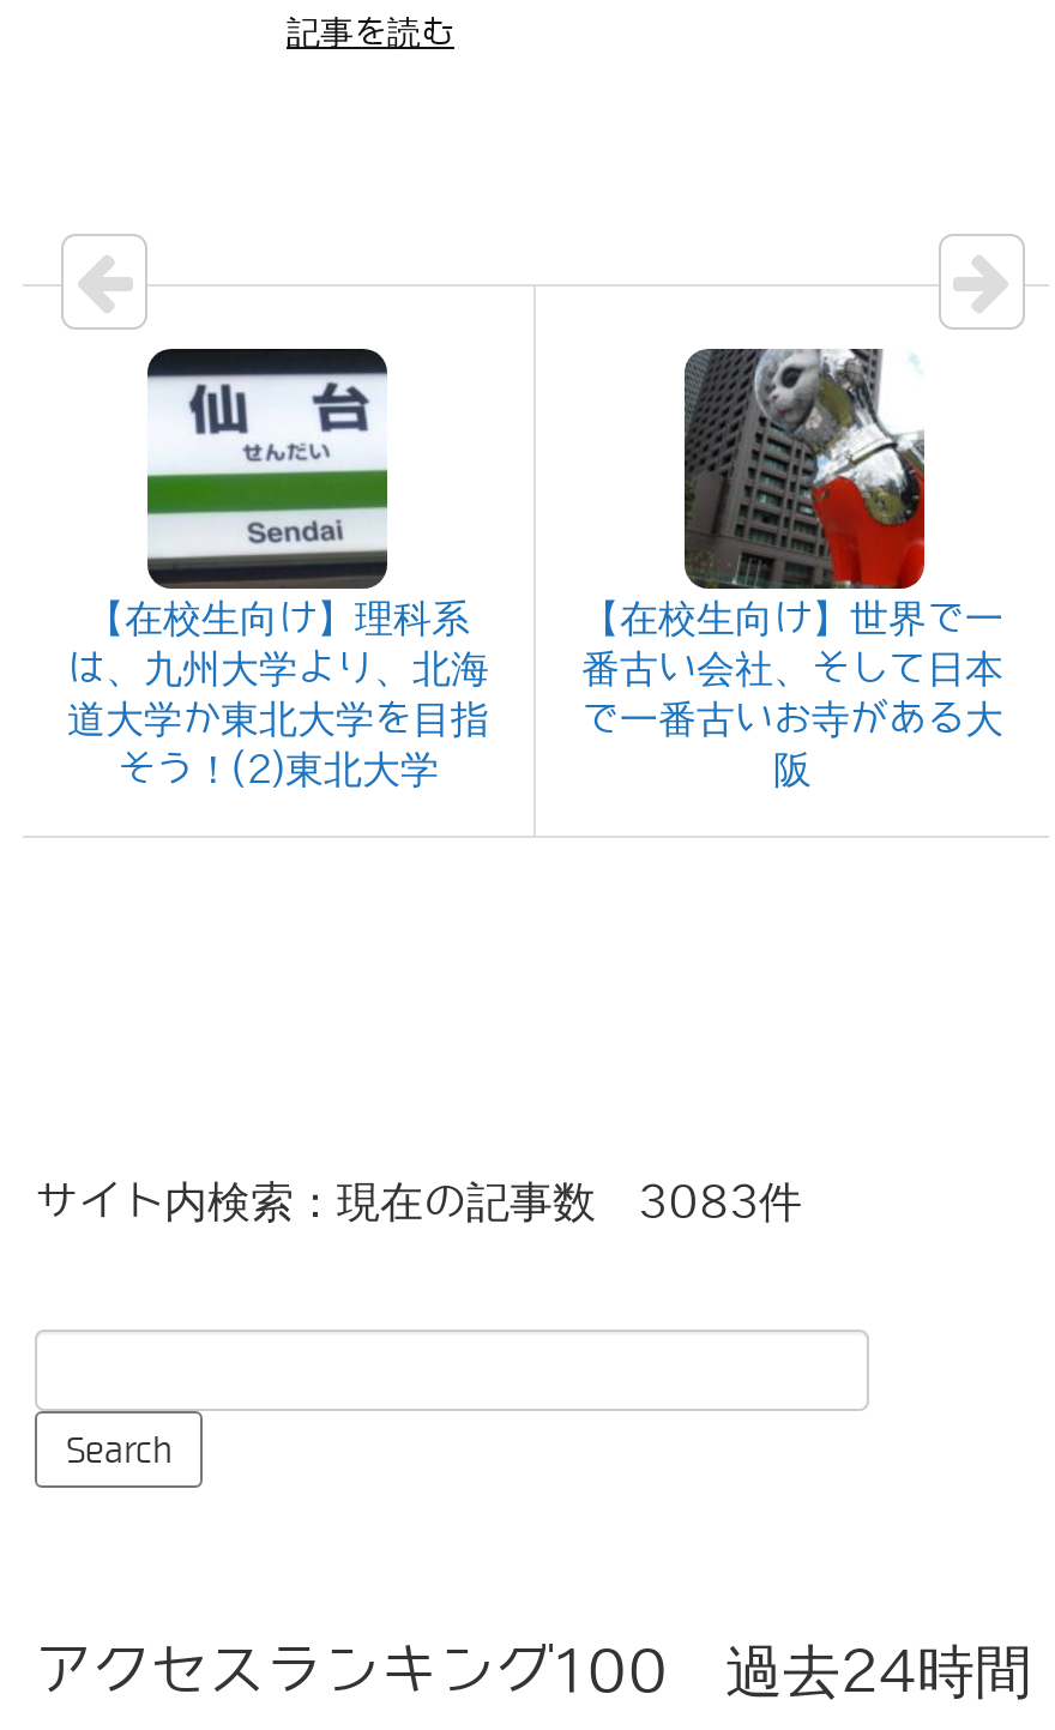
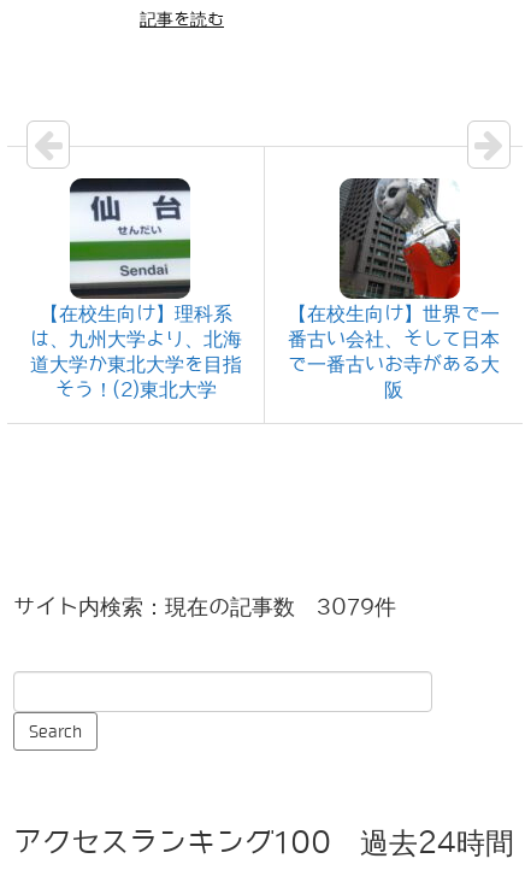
[35,1179,802,1227] サイト内検索：現在の記事数 3083件 -> [13,595,396,620] サイト内検索：現在の記事数 3079件

